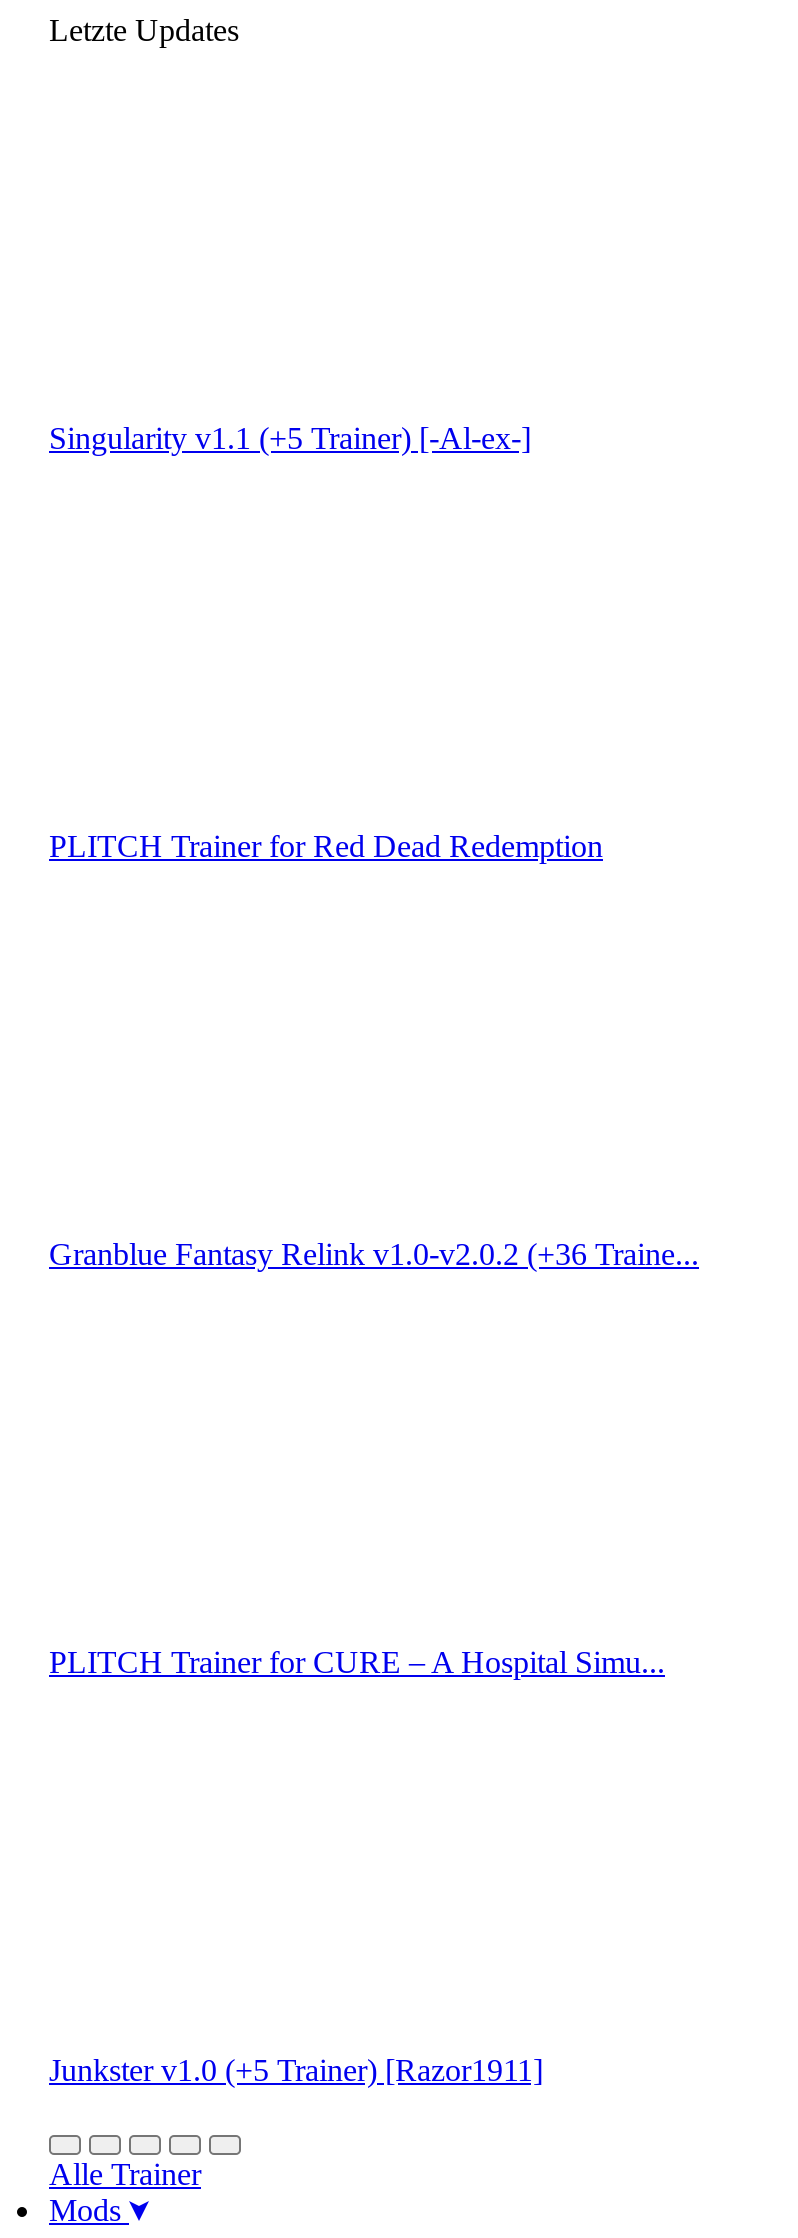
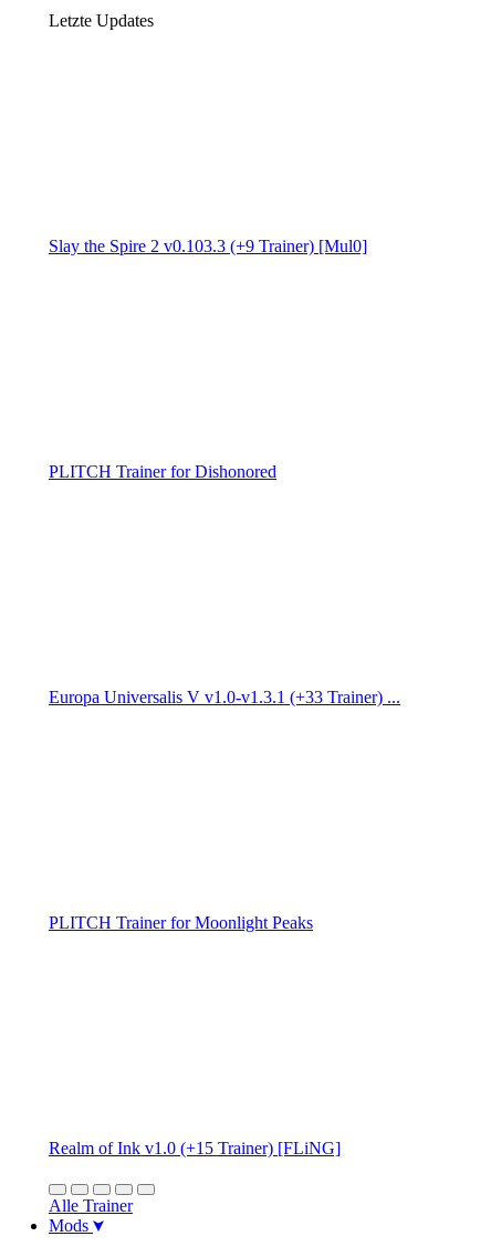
[49,421,531,455] Singularity v1.1 (+5 Trainer) [-Al-ex-] -> [49,237,367,255] Slay the Spire 2 v0.103.3 (+9 Trainer) [Mul0]
[49,829,603,863] PLITCH Trainer for Red Dead Redemption -> [49,462,276,481] PLITCH Trainer for Dishonored
[49,1237,699,1271] Granblue Fantasy Relink v1.0-v2.0.2 (+36 Traine... -> [49,688,400,706] Europa Universalis V v1.0-v1.3.1 (+33 Trainer) ...
[49,1645,665,1679] PLITCH Trainer for CURE – A Hospital Simu... -> [49,913,313,932] PLITCH Trainer for Moonlight Peaks
[49,2053,543,2087] Junkster v1.0 (+5 Trainer) [Razor1911] -> [49,1139,341,1157] Realm of Ink v1.0 (+15 Trainer) [FLiNG]

